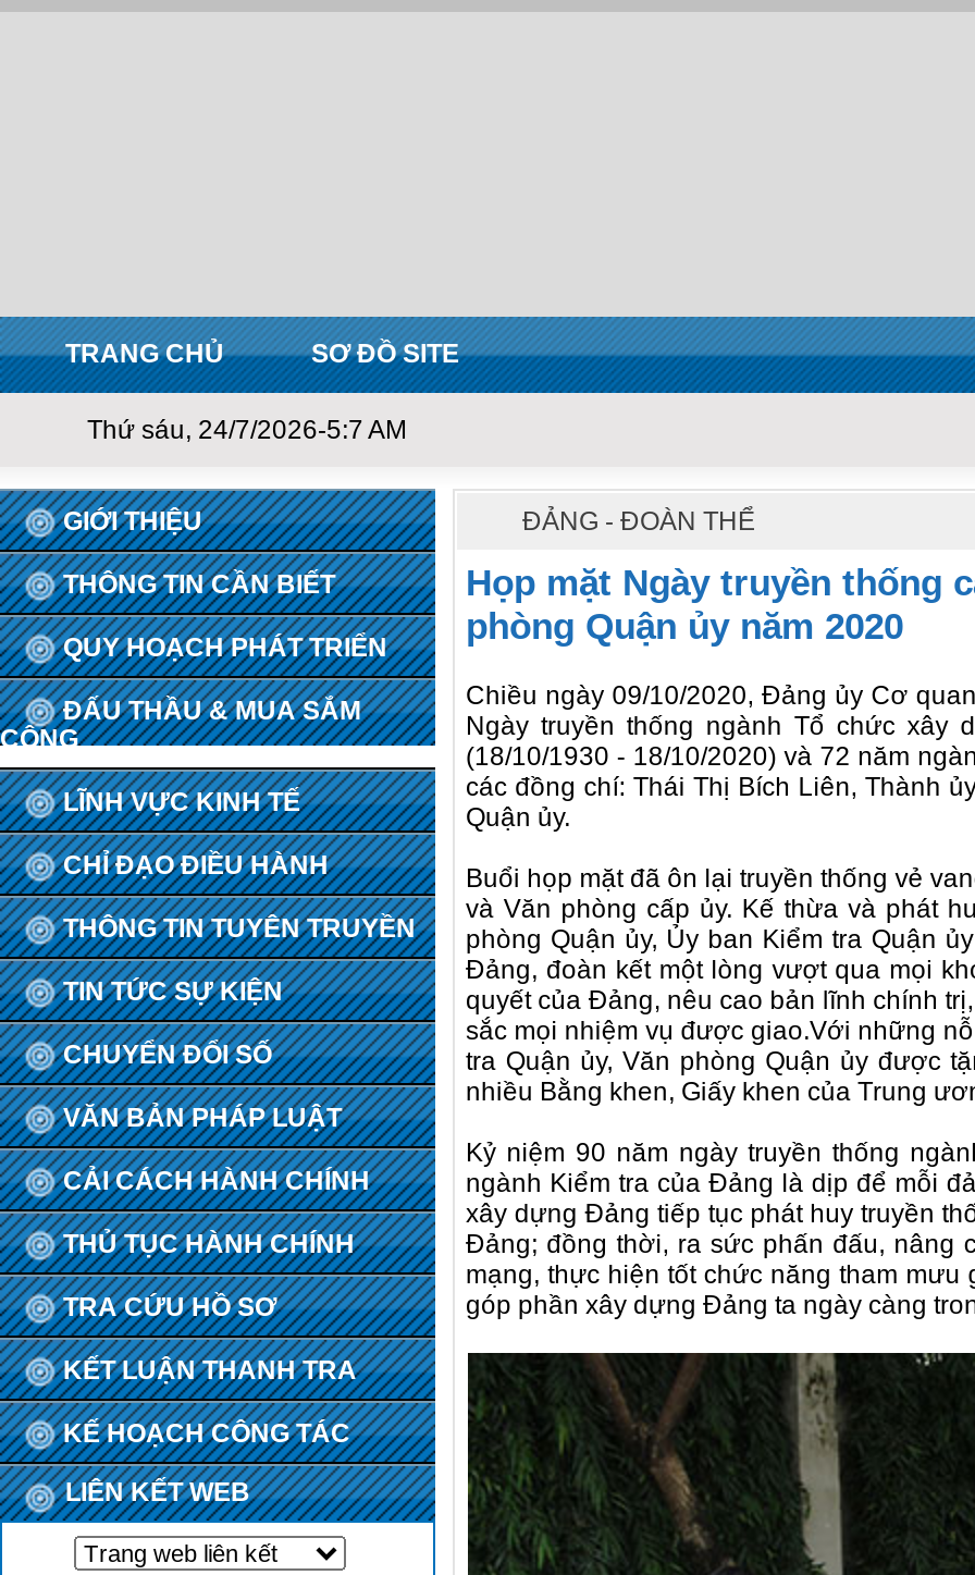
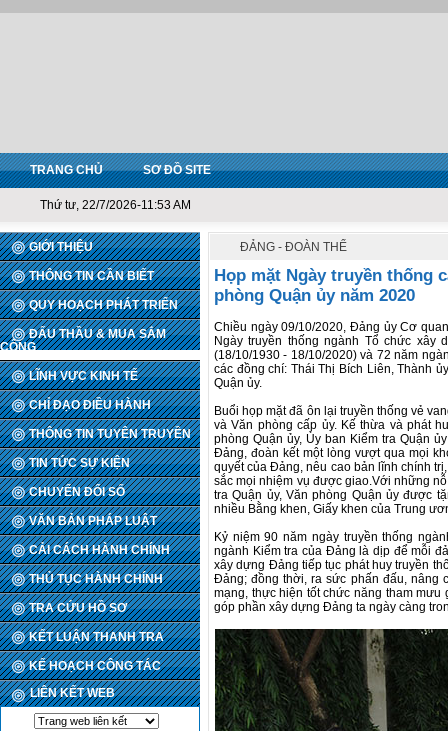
[87,415,407,445] Thứ sáu, 24/7/2026-5:7 AM -> [40,198,191,212] Thứ tư, 22/7/2026-11:53 AM

